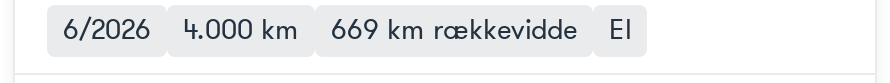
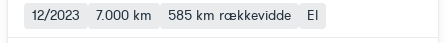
[63,11,577,49] 6/2026 | 4.000 km | 669 km rækkevidde -> [32,6,291,25] 12/2023 | 7.000 km | 585 km rækkevidde

